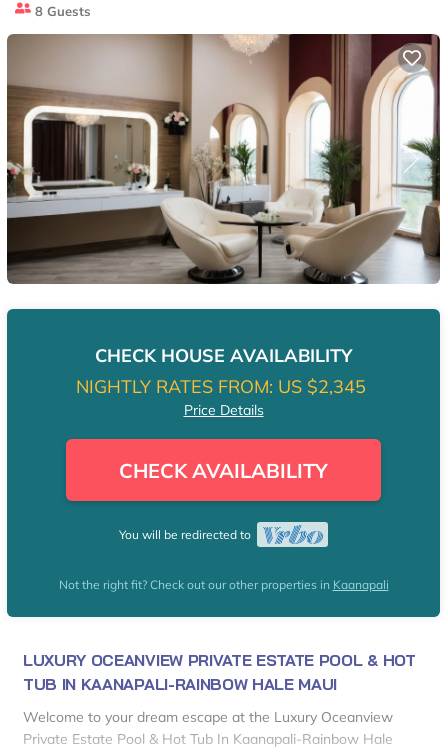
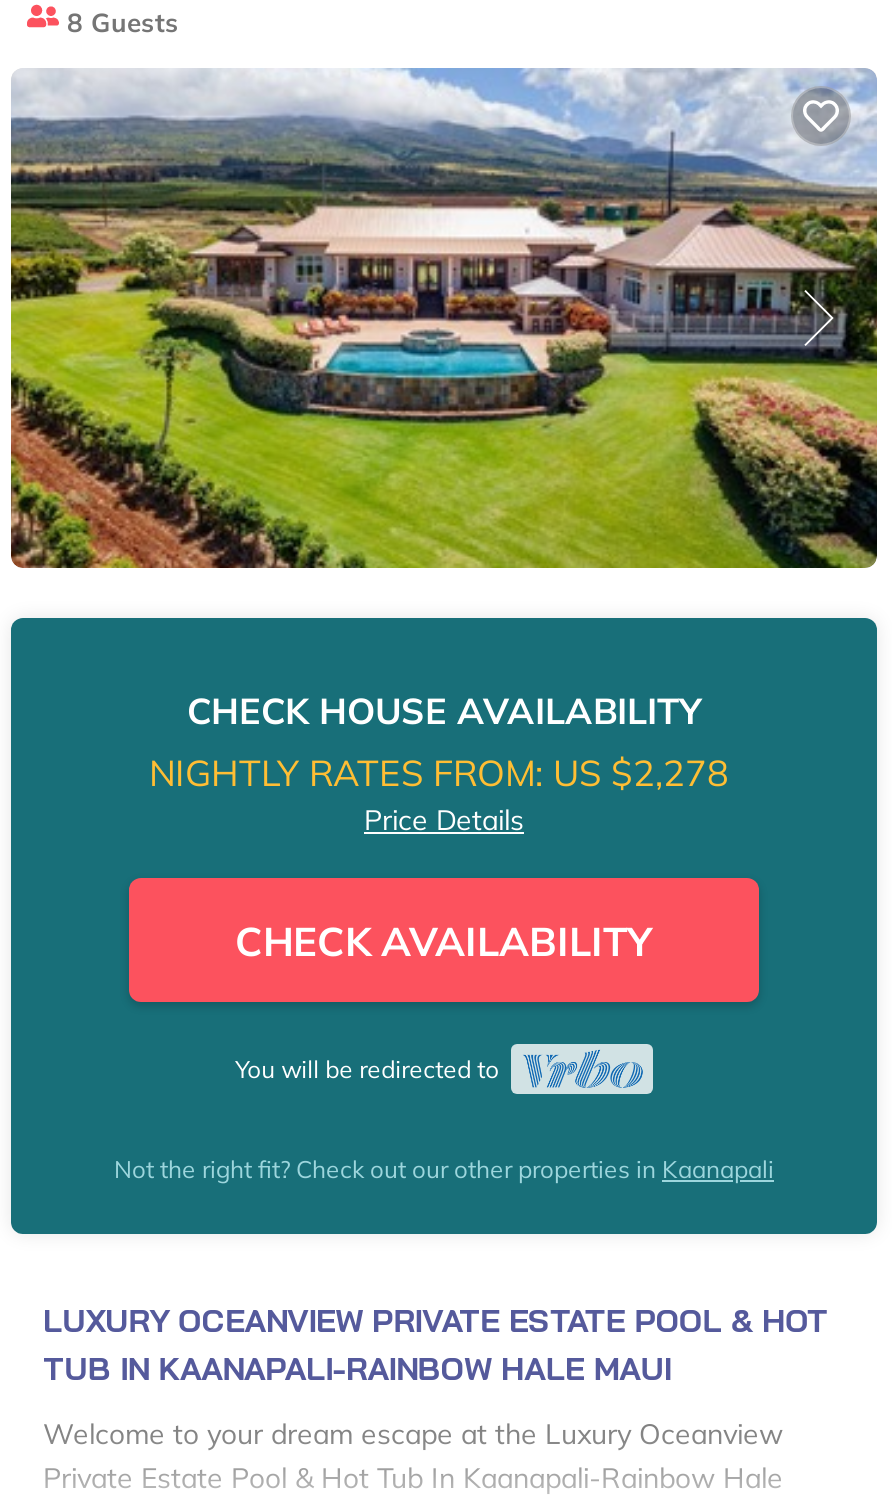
[6,33,441,285] [image] -> [9,66,879,570] [image]
[76,375,366,398] NIGHTLY RATES FROM: US $2,345 -> [149,750,729,796] NIGHTLY RATES FROM: US $2,278

